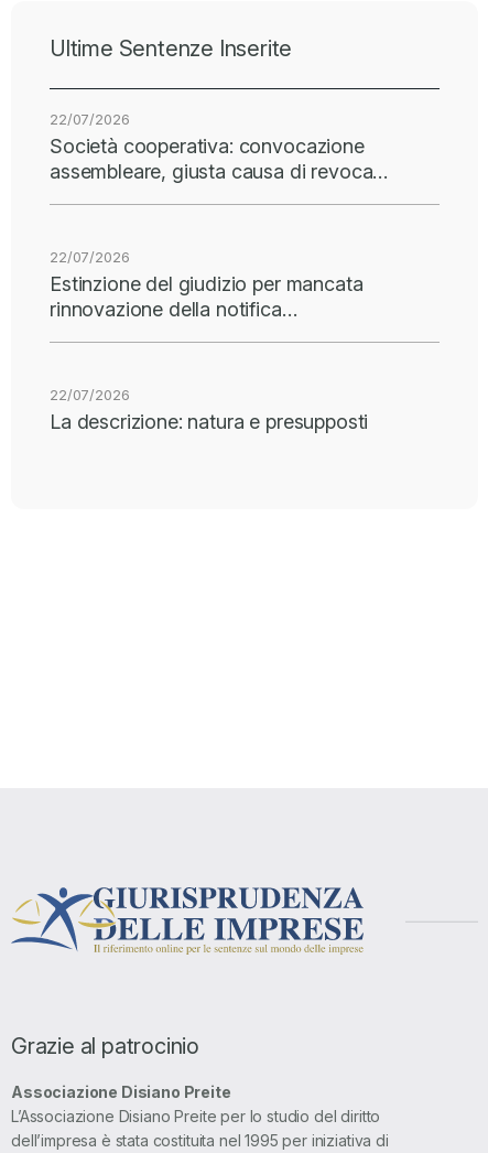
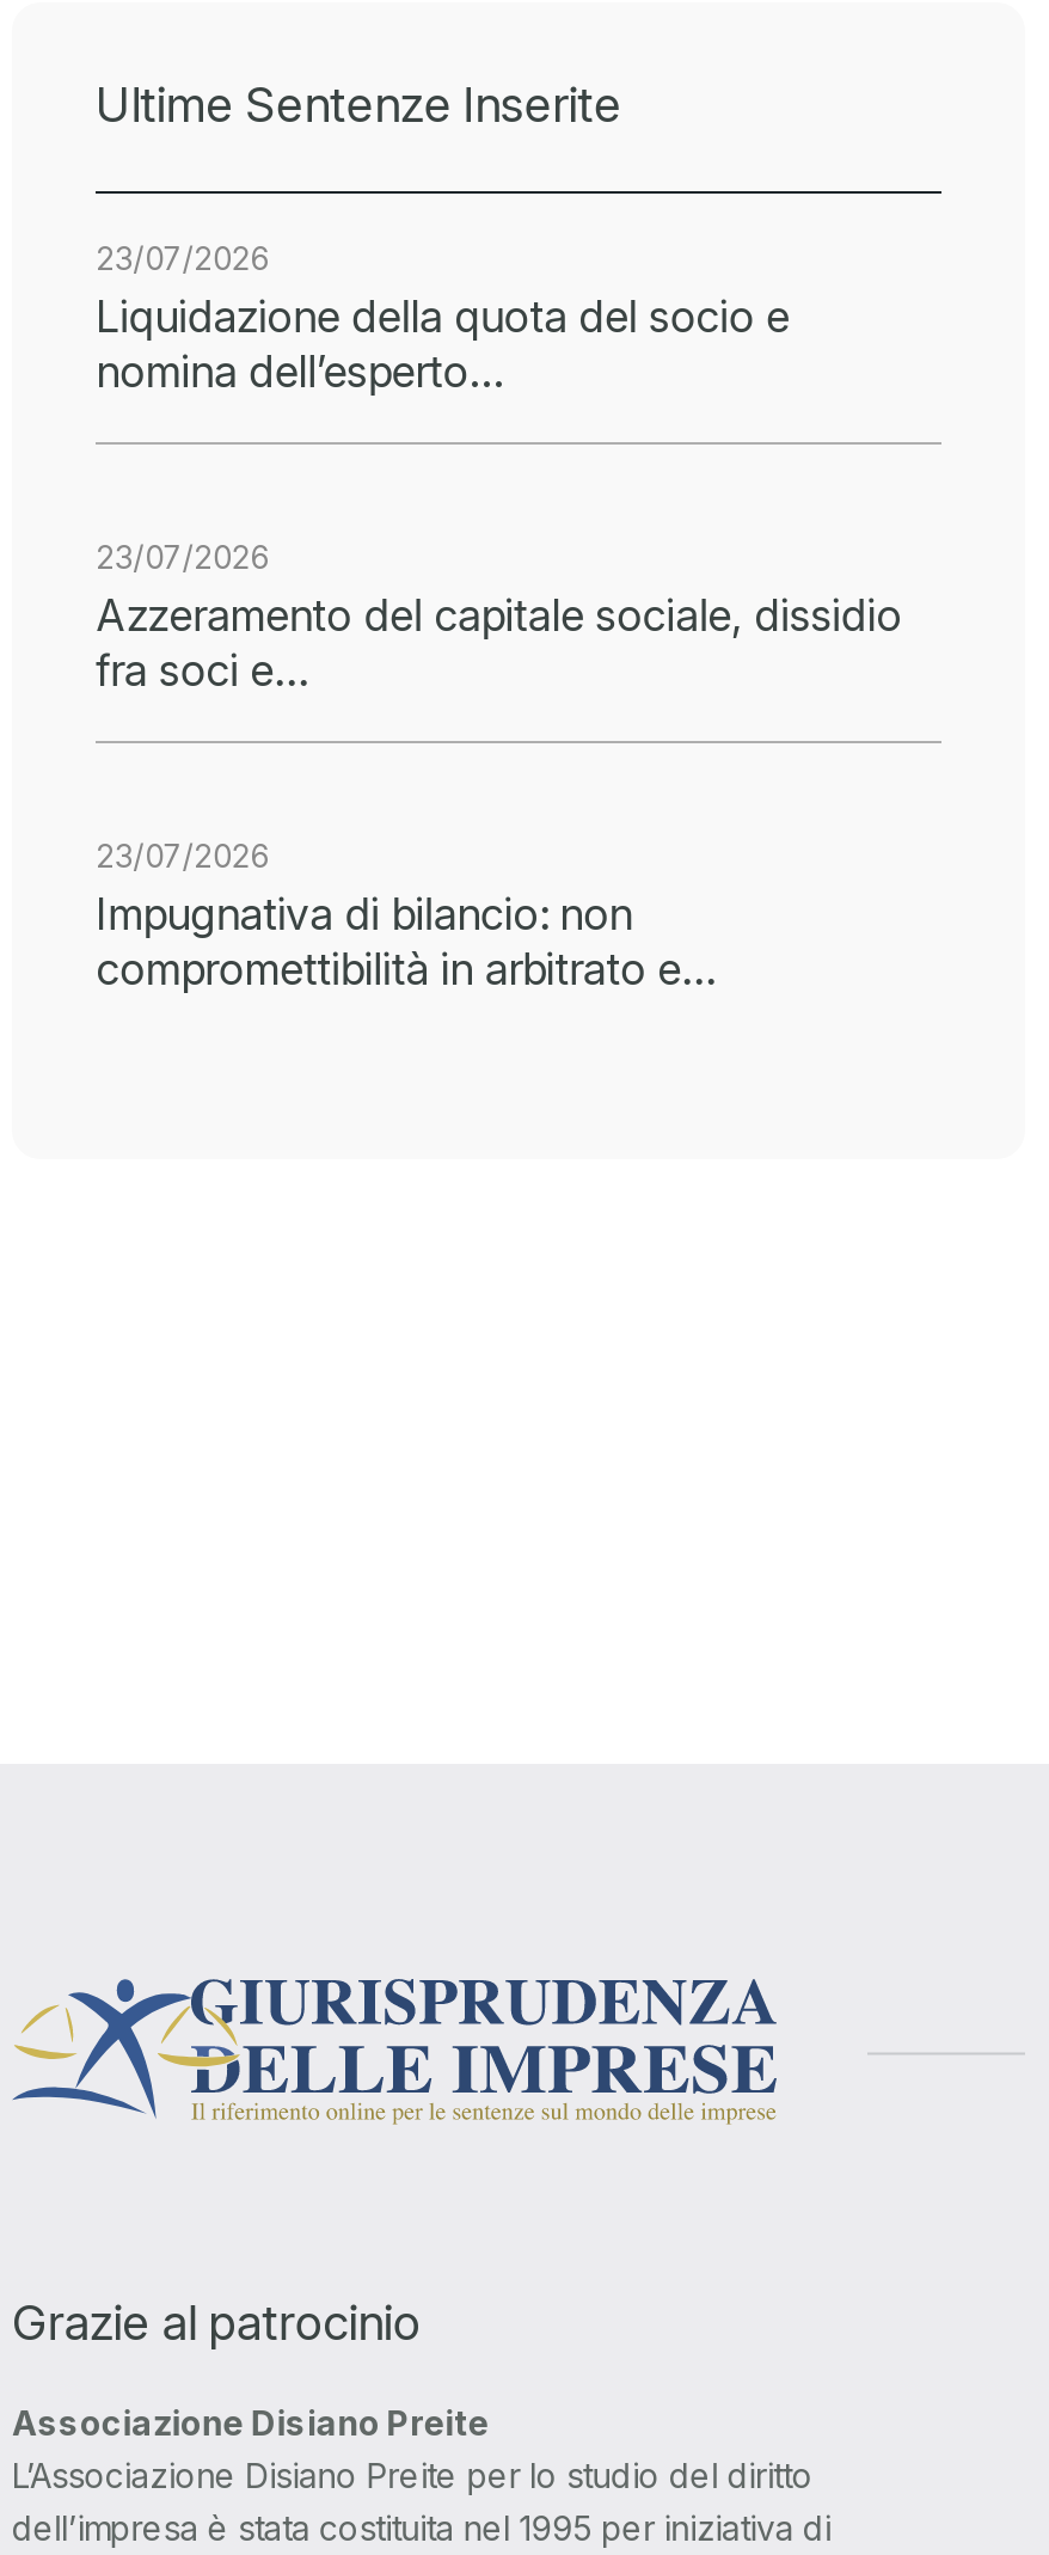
[50,111,388,183] 22/07/2026 | Società cooperativa: convocazione | assembleare, giusta causa di revoca… -> [96,240,789,397] 23/07/2026 | Liquidazione della quota del socio e | nomina dell’esperto…
[50,248,363,321] 22/07/2026 | Estinzione del giudizio per mancata | rinnovazione della notifica… -> [96,538,902,696] 23/07/2026 | Azzeramento del capitale sociale, dissidio | fra soci e…
[50,386,368,434] 22/07/2026 | La descrizione: natura e presupposti -> [96,837,714,995] 23/07/2026 | Impugnativa di bilancio: non | compromettibilità in arbitrato e…

